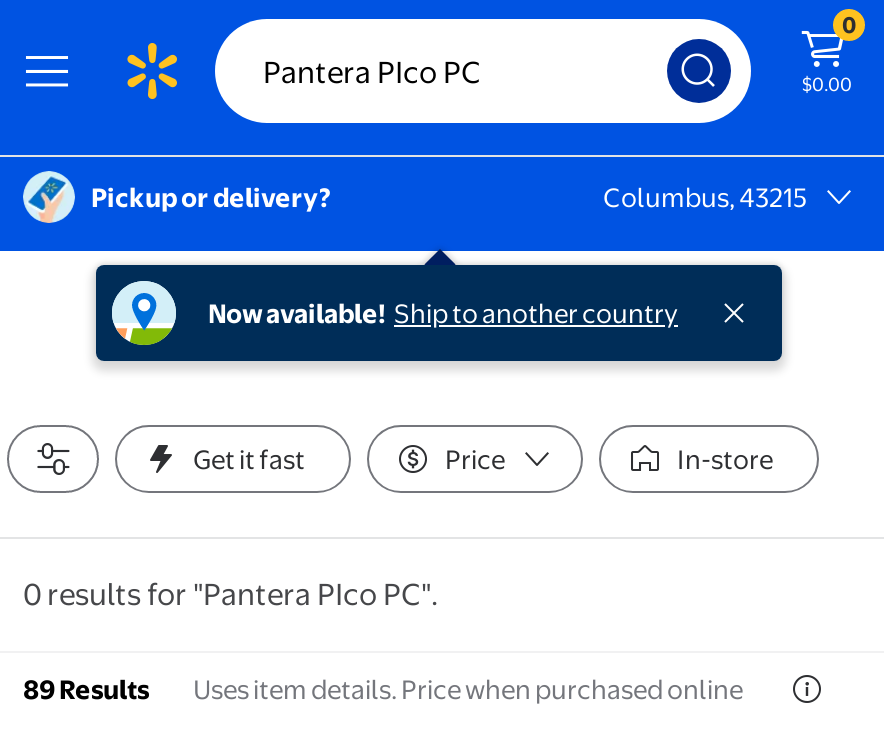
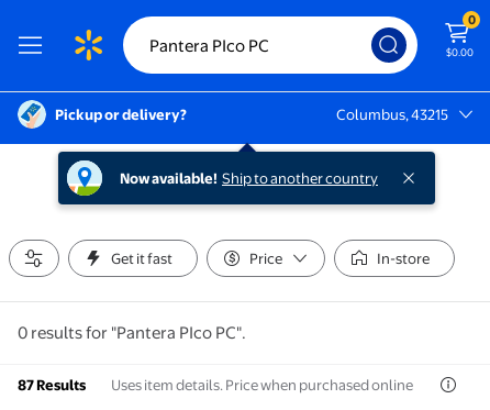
[23,672,743,705] 89 Results Uses item details. Price when purchased online -> [18,375,413,394] 87 Results Uses item details. Price when purchased online

